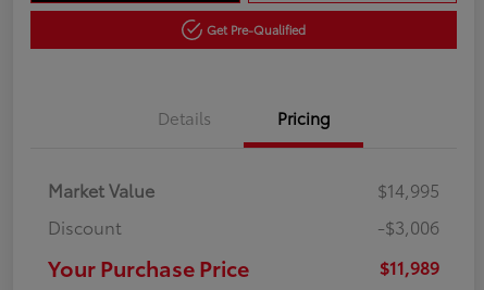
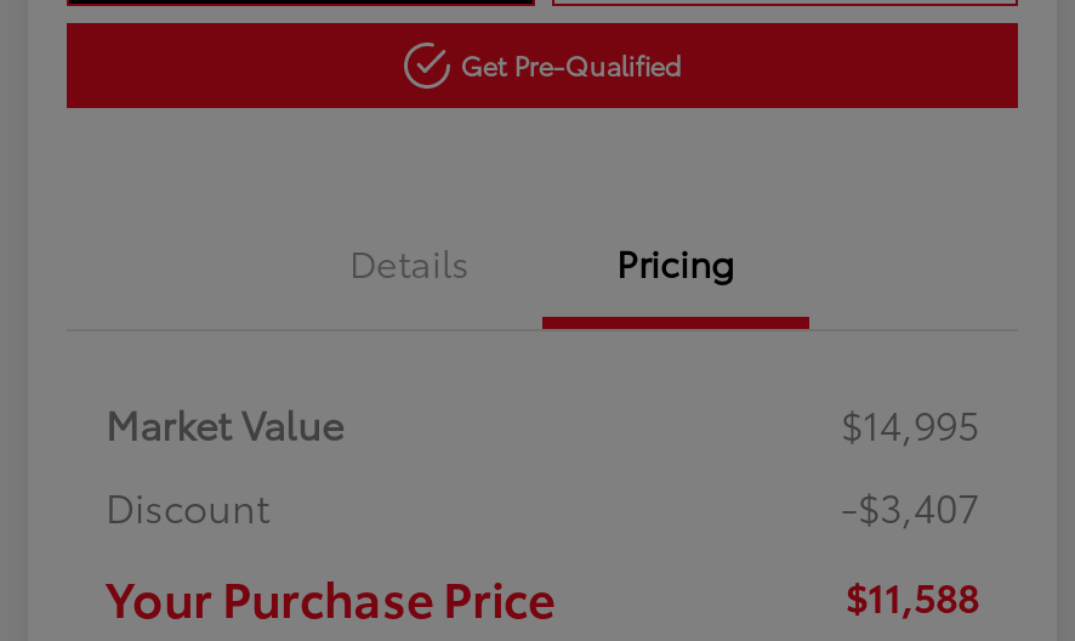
[377,214,439,239] -$3,006 -> [841,477,979,532] -$3,407
[380,254,439,279] $11,989 -> [846,566,979,622] $11,588

